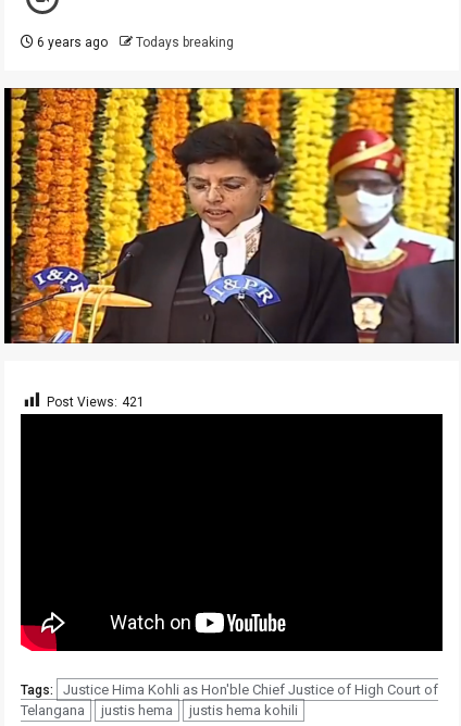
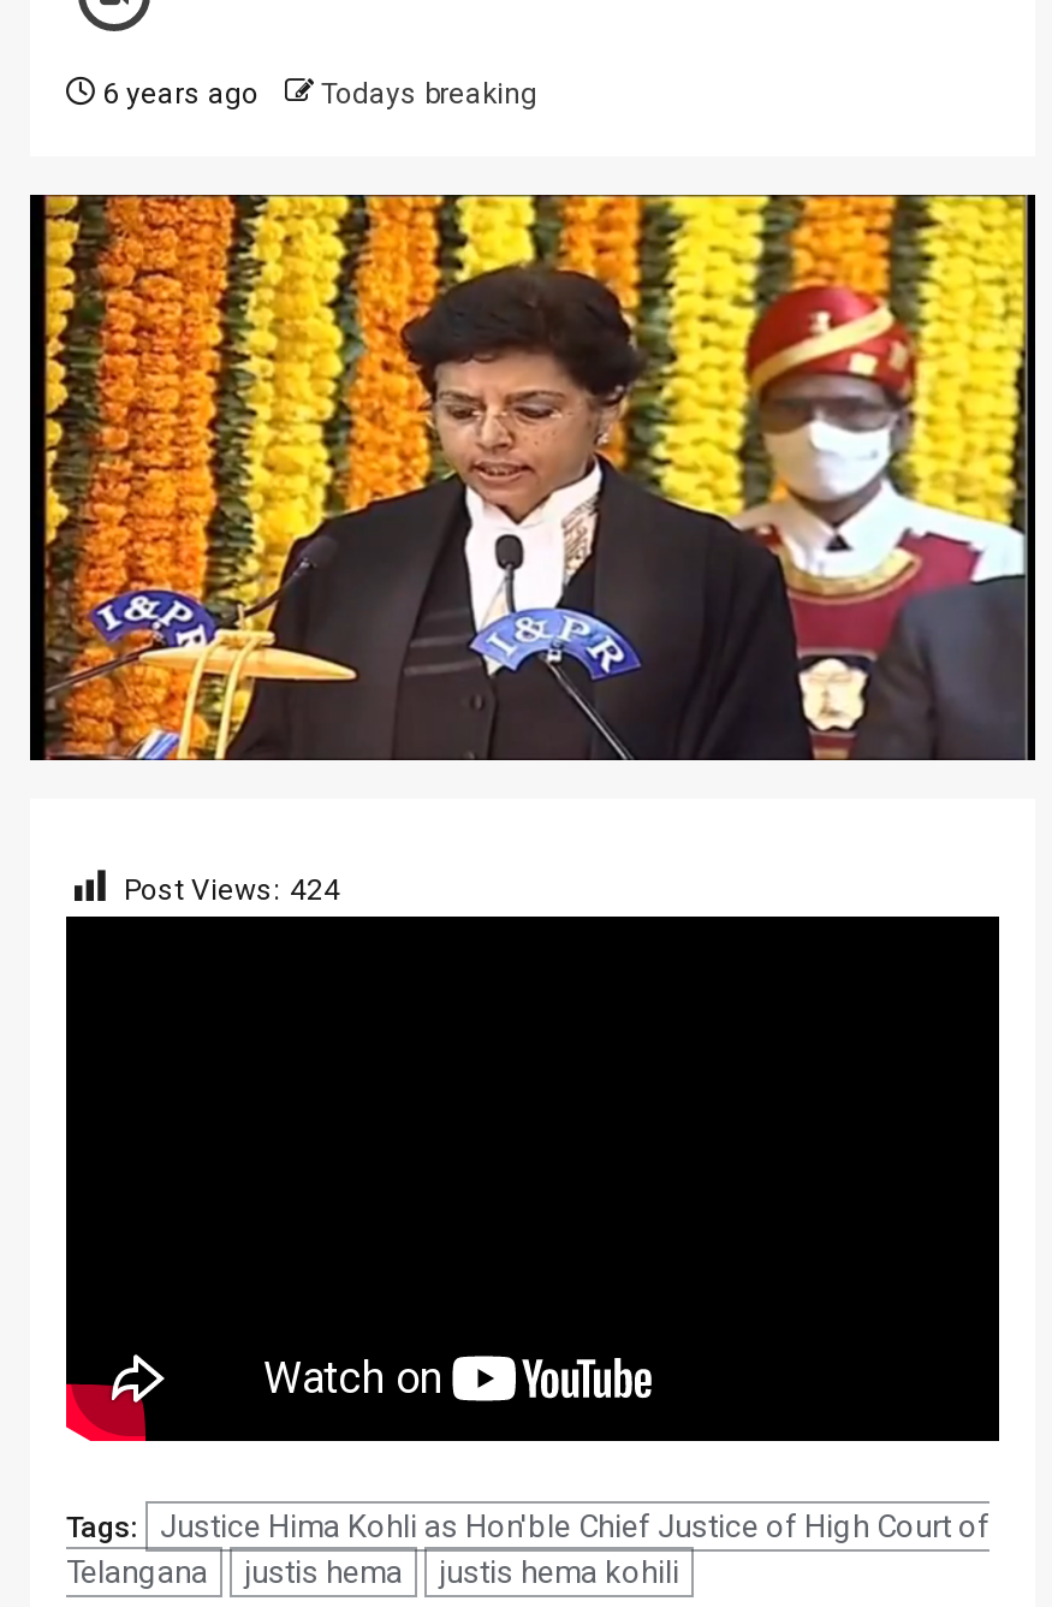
[47,395,145,410] Post Views: 421 -> [124,874,340,907] Post Views: 424

